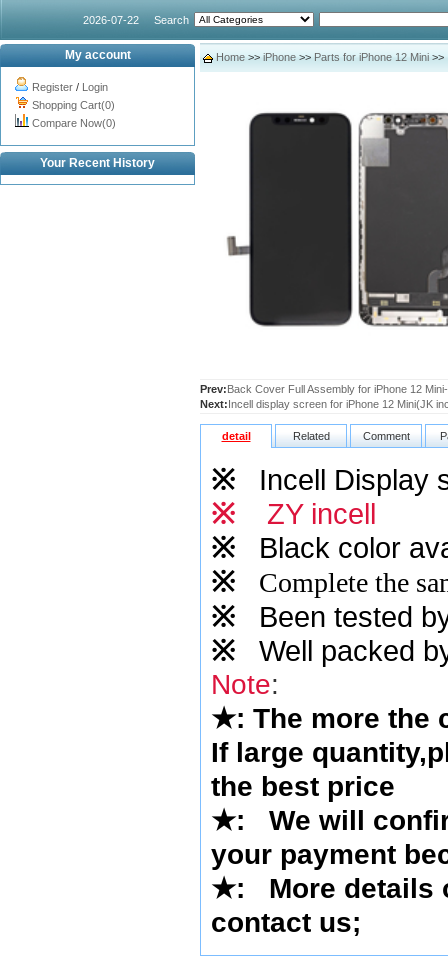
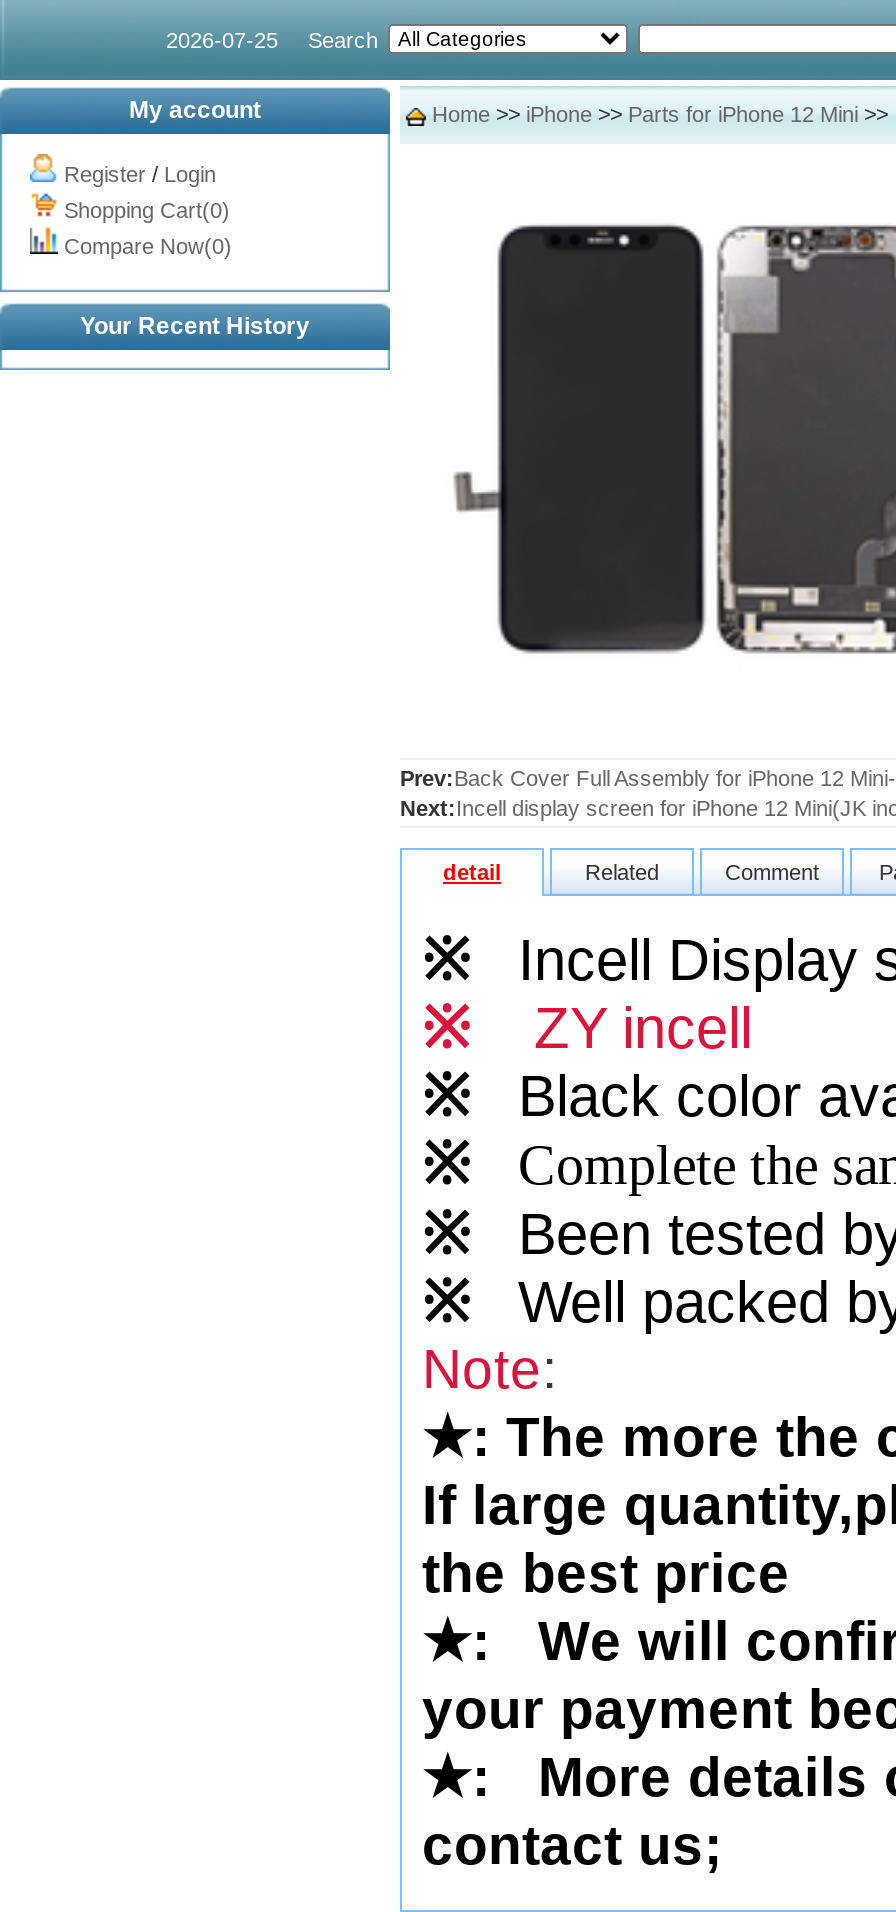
[83,14,189,26] 2026-07-22 Search -> [166,28,378,52] 2026-07-25 Search

